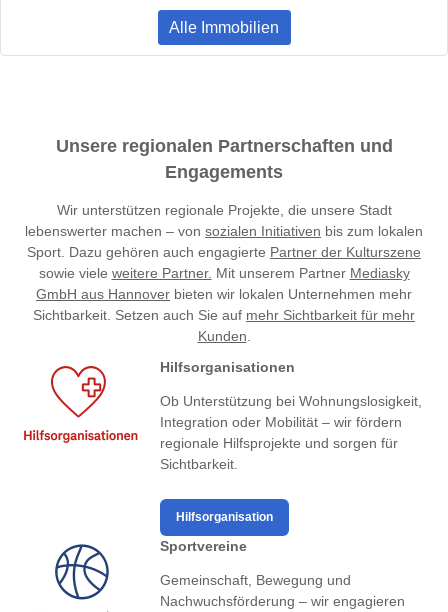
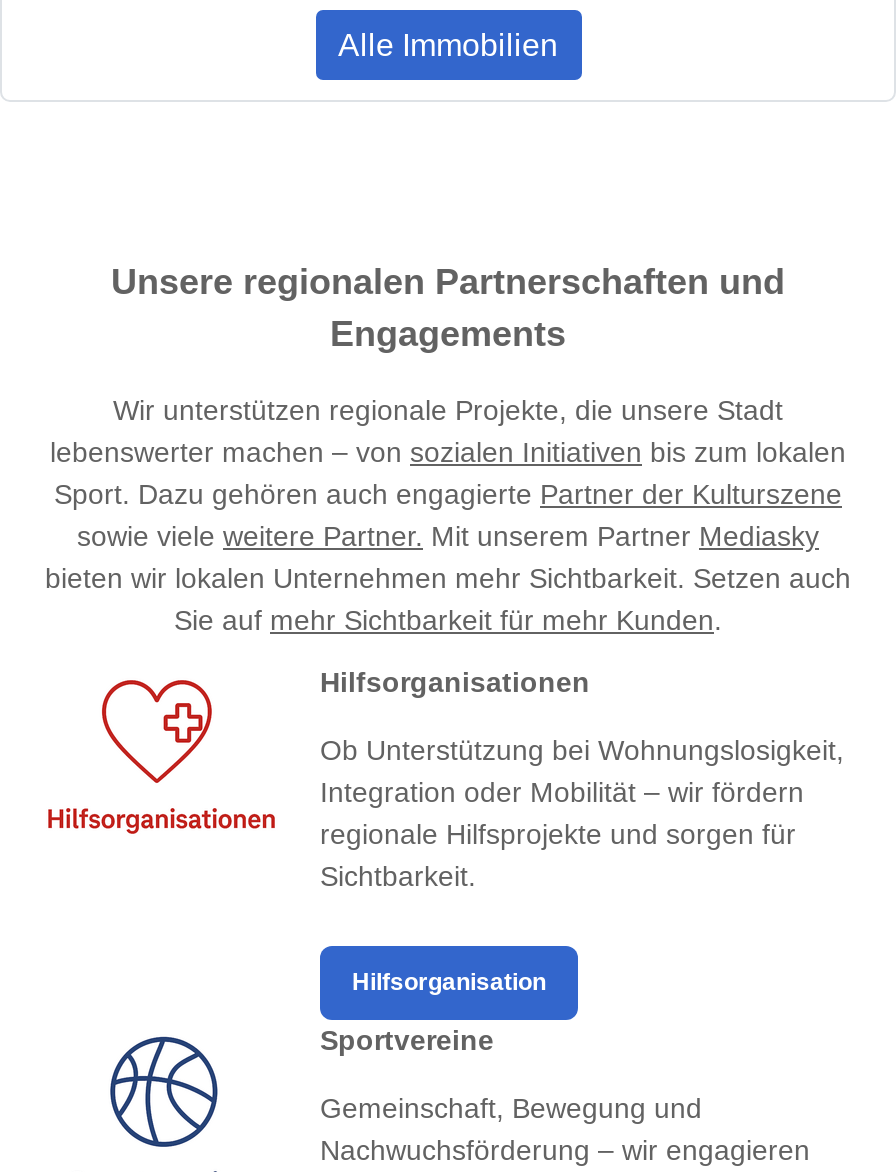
[33,286,415,344] GmbH aus Hannover bieten wir lokalen Unternehmen mehr | Sichtbarkeit. Setzen auch Sie auf mehr Sichtbarkeit für mehr | Kunden. -> [45,562,851,636] bieten wir lokalen Unternehmen mehr Sichtbarkeit. Setzen auch | Sie auf mehr Sichtbarkeit für mehr Kunden.

